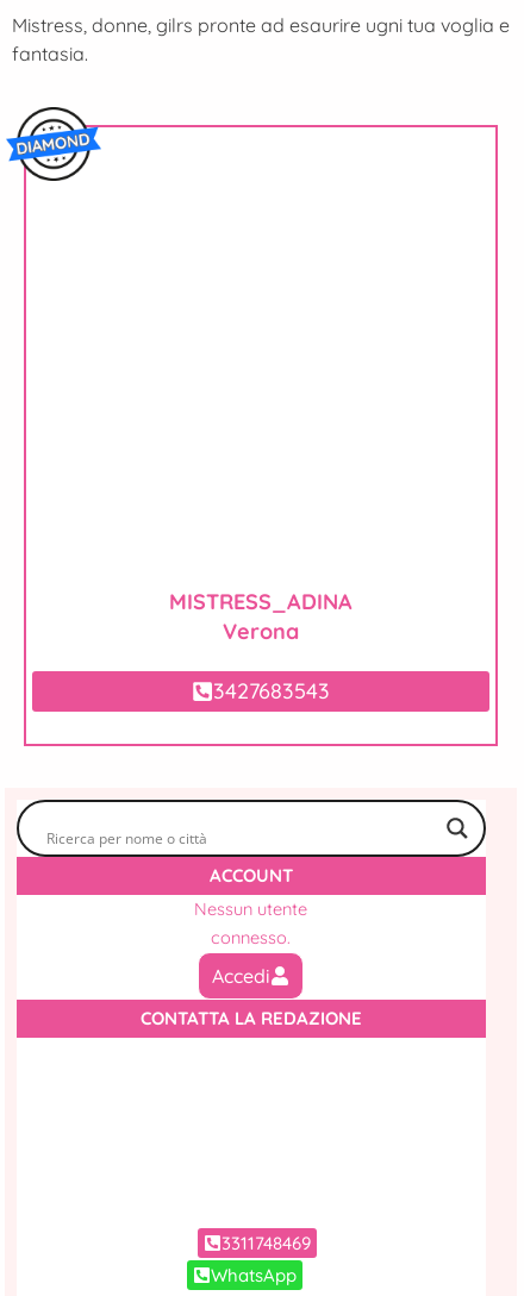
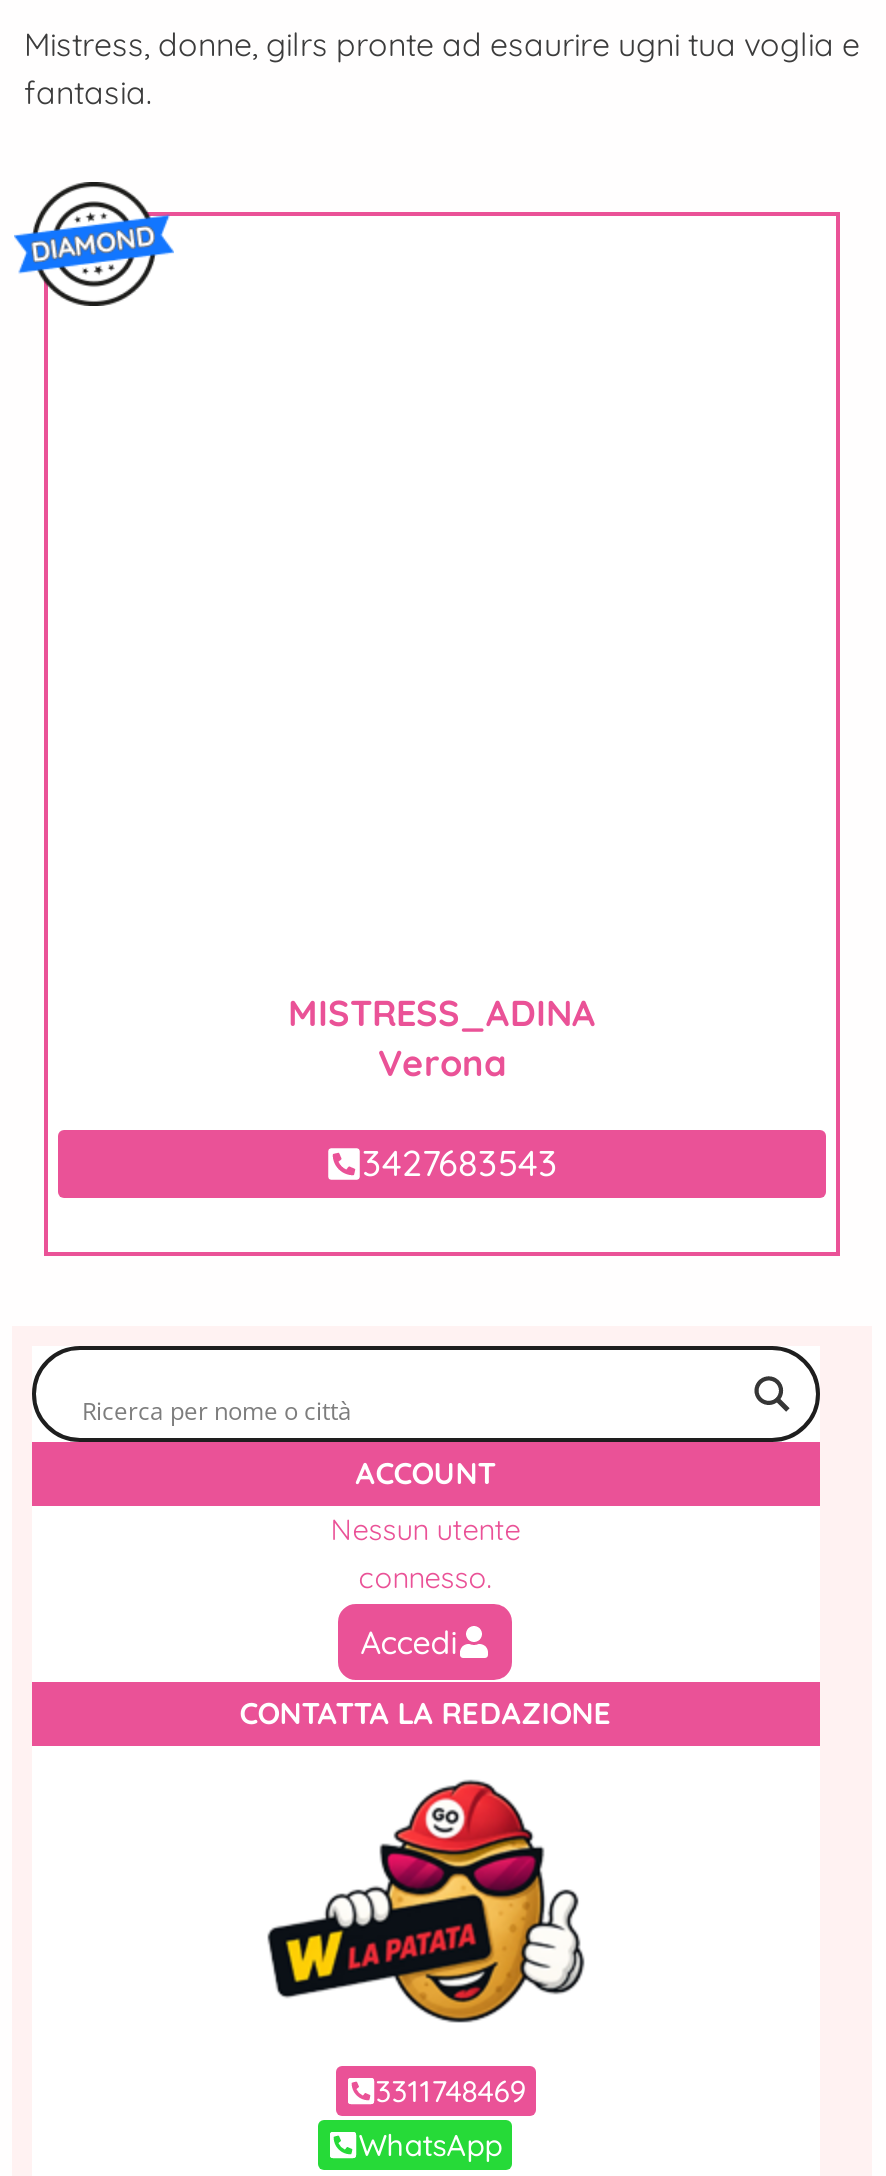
none -> [266,1778,586,2024] [image]

